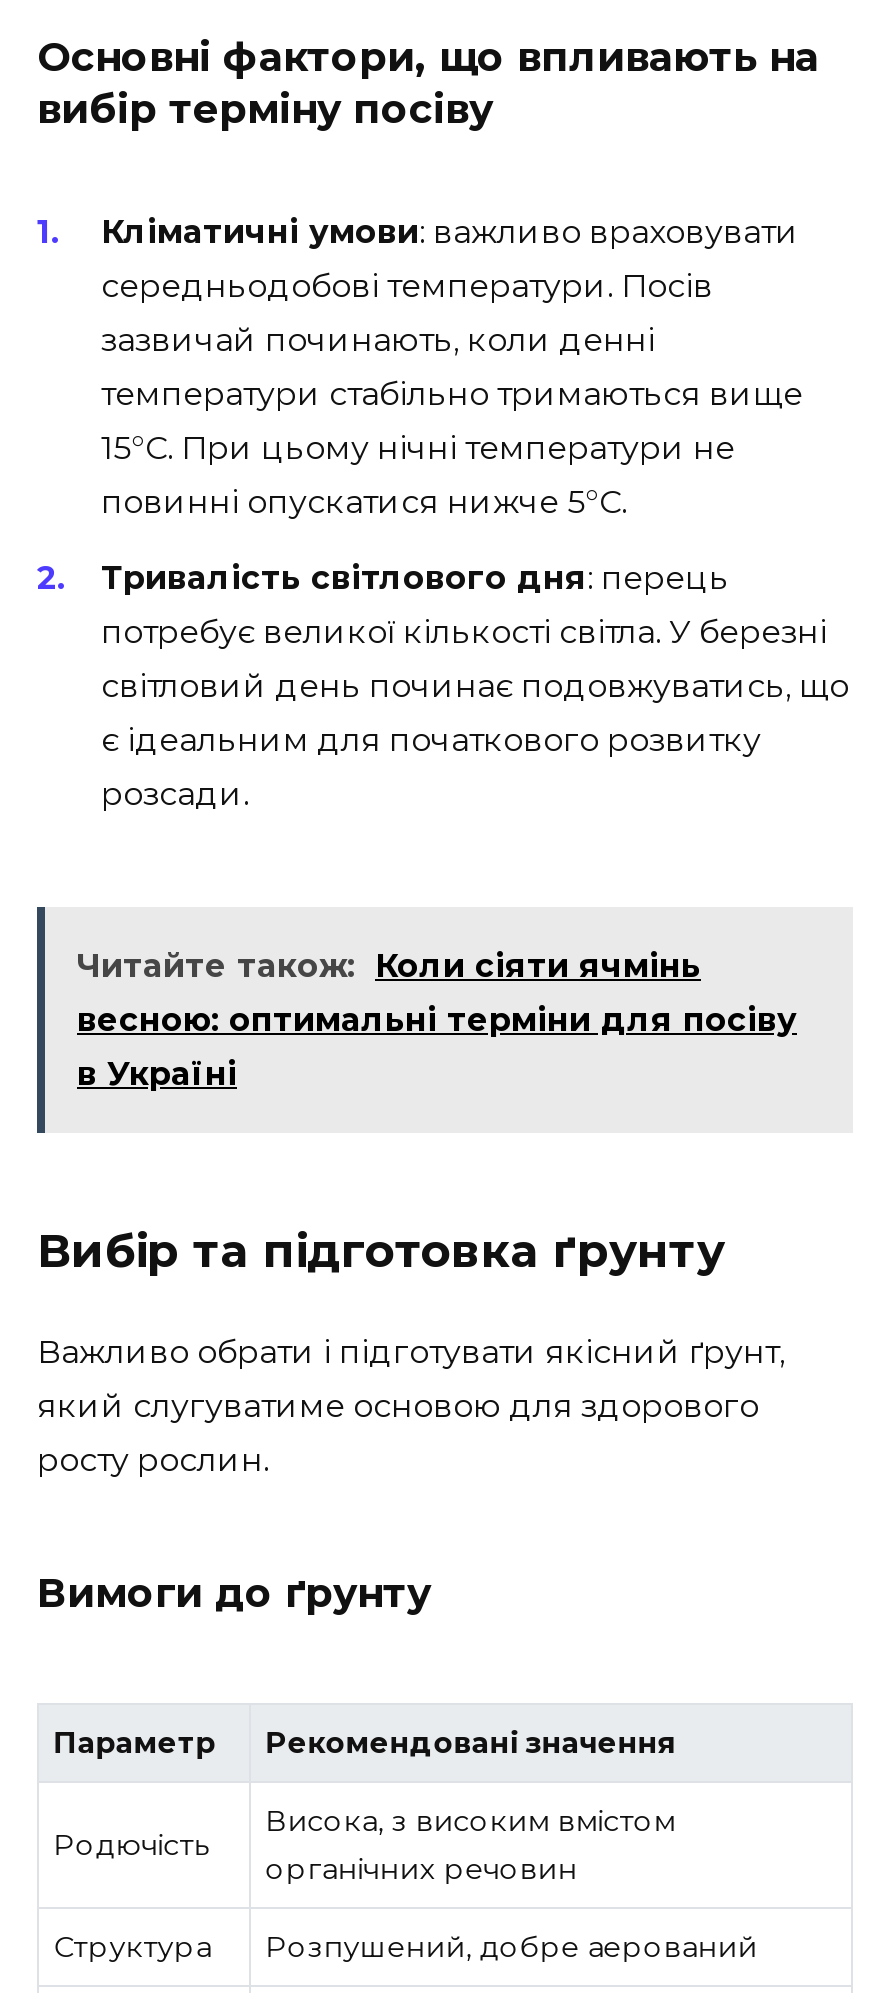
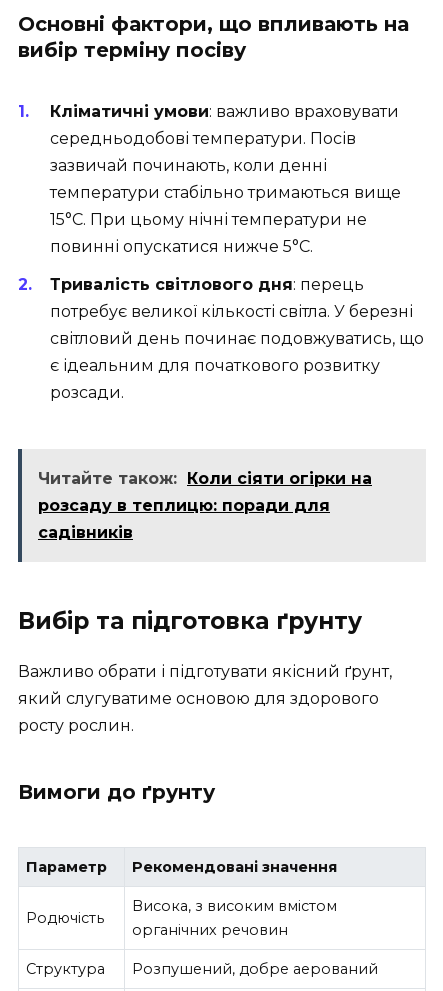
[77,948,797,1094] Читайте також: Коли сіяти ячмінь | весною: оптимальні терміни для посіву | в Україні -> [38,469,372,542] Читайте також: Коли сіяти огірки на | розсаду в теплицю: поради для | садівників

